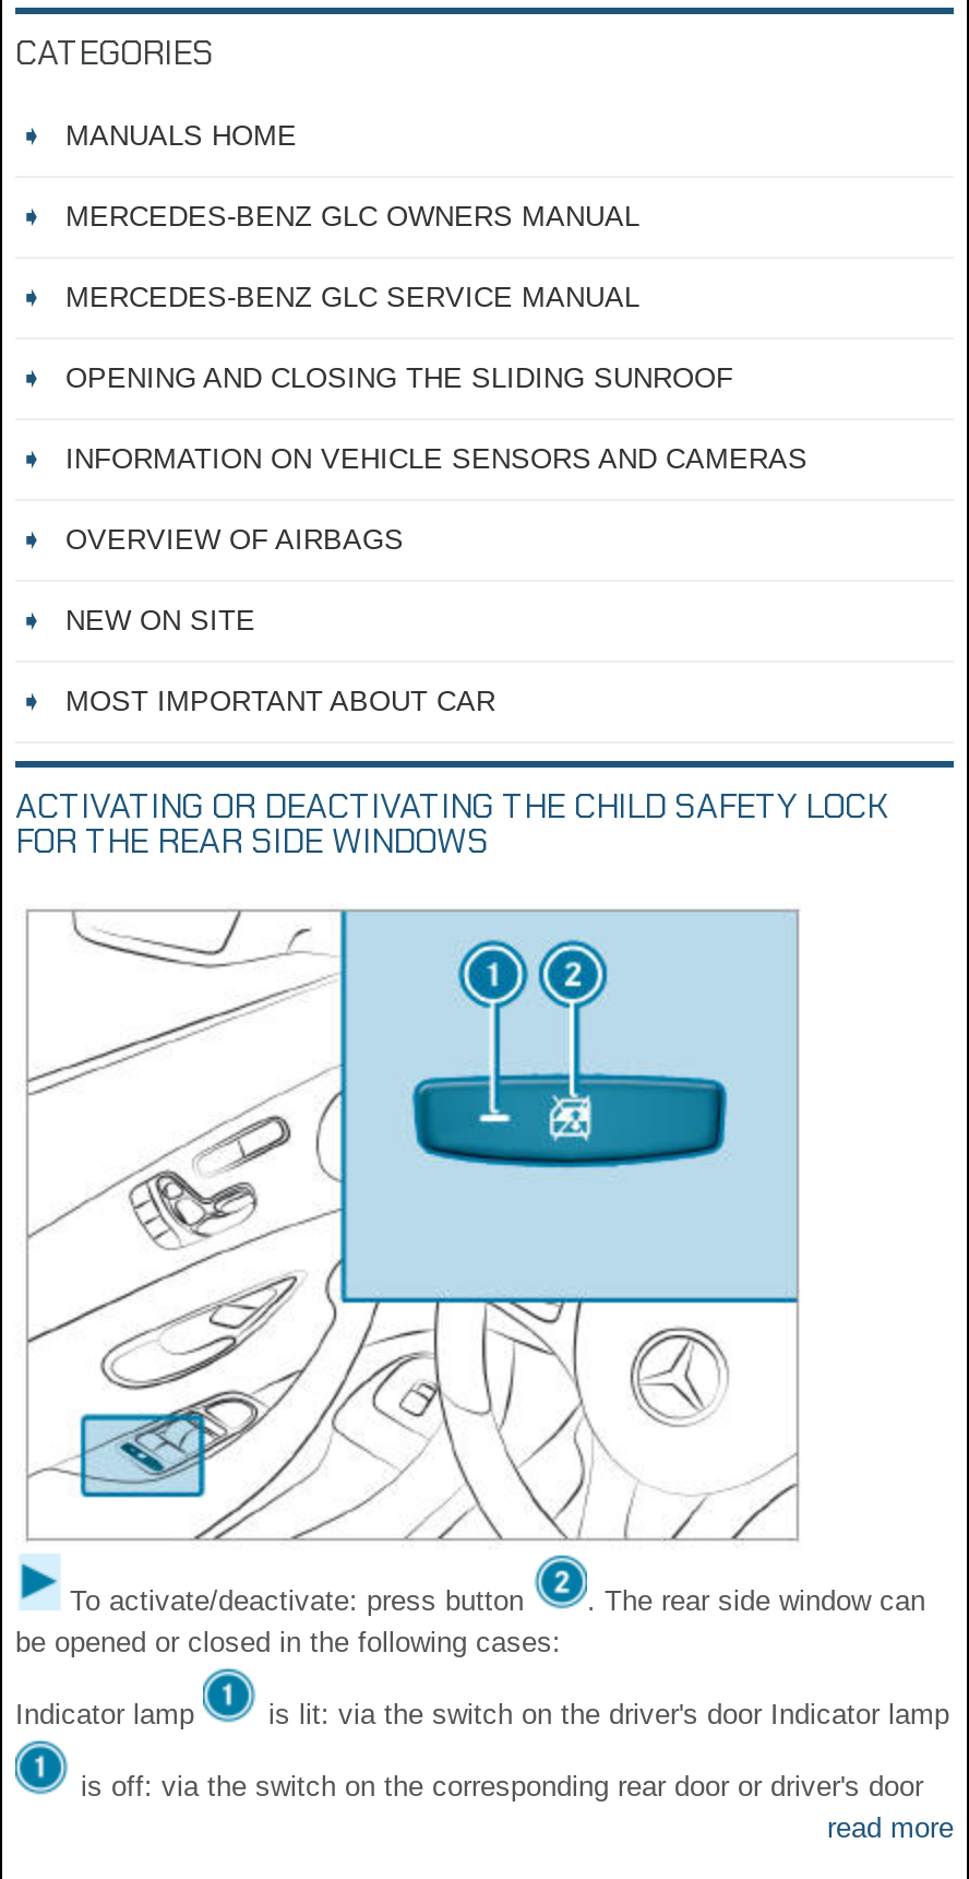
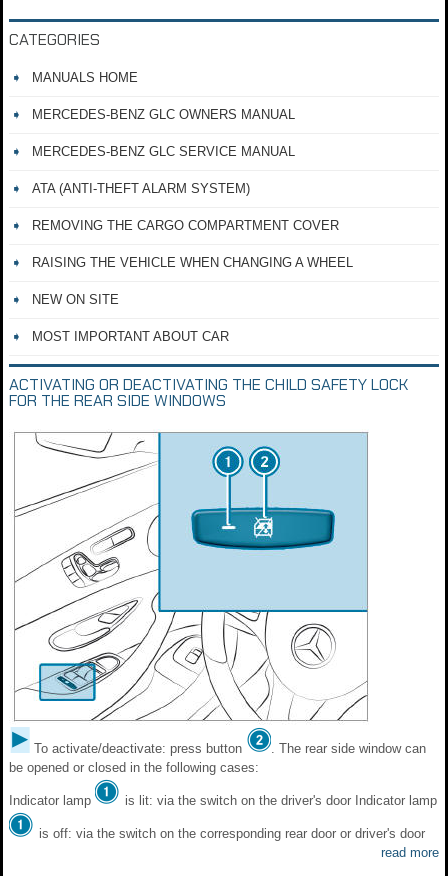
[65,362,733,395] OPENING AND CLOSING THE SLIDING SUNROOF -> [32,181,250,196] ATA (ANTI-THEFT ALARM SYSTEM)
[65,443,807,475] INFORMATION ON VEHICLE SENSORS AND CAMERAS -> [32,218,339,233] REMOVING THE CARGO COMPARTMENT COVER
[65,523,404,556] OVERVIEW OF AIRBAGS -> [32,255,353,270] RAISING THE VEHICLE WHEN CHANGING A WHEEL

